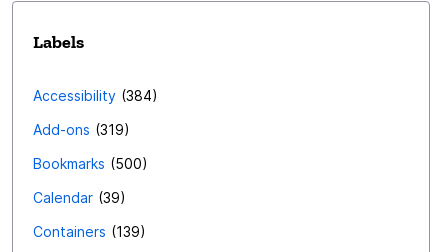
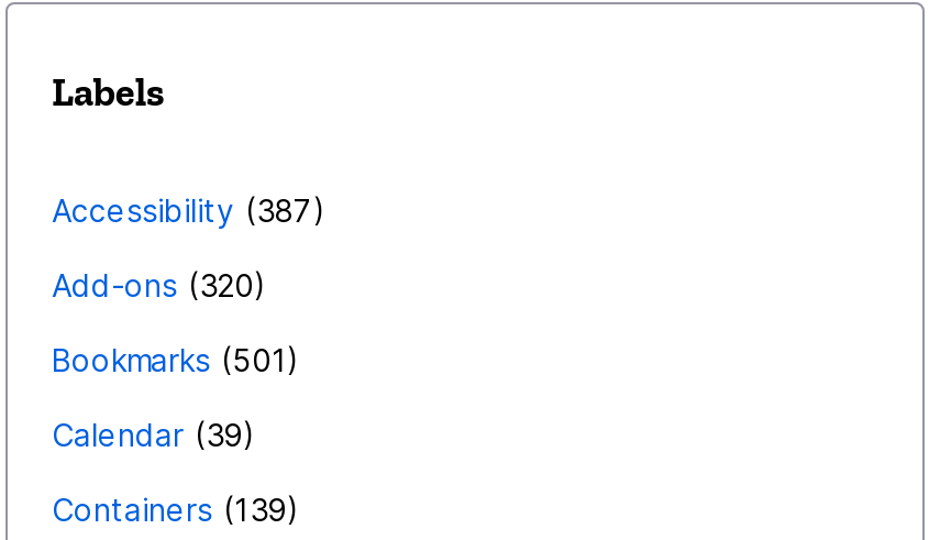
[33,87,152,104] Accessibility 384 -> [52,192,313,230] Accessibility 387
[33,121,124,138] Add-ons 319 -> [52,267,254,304] Add-ons 320
[33,155,142,172] Bookmarks 500 -> [52,342,287,379] Bookmarks 501

